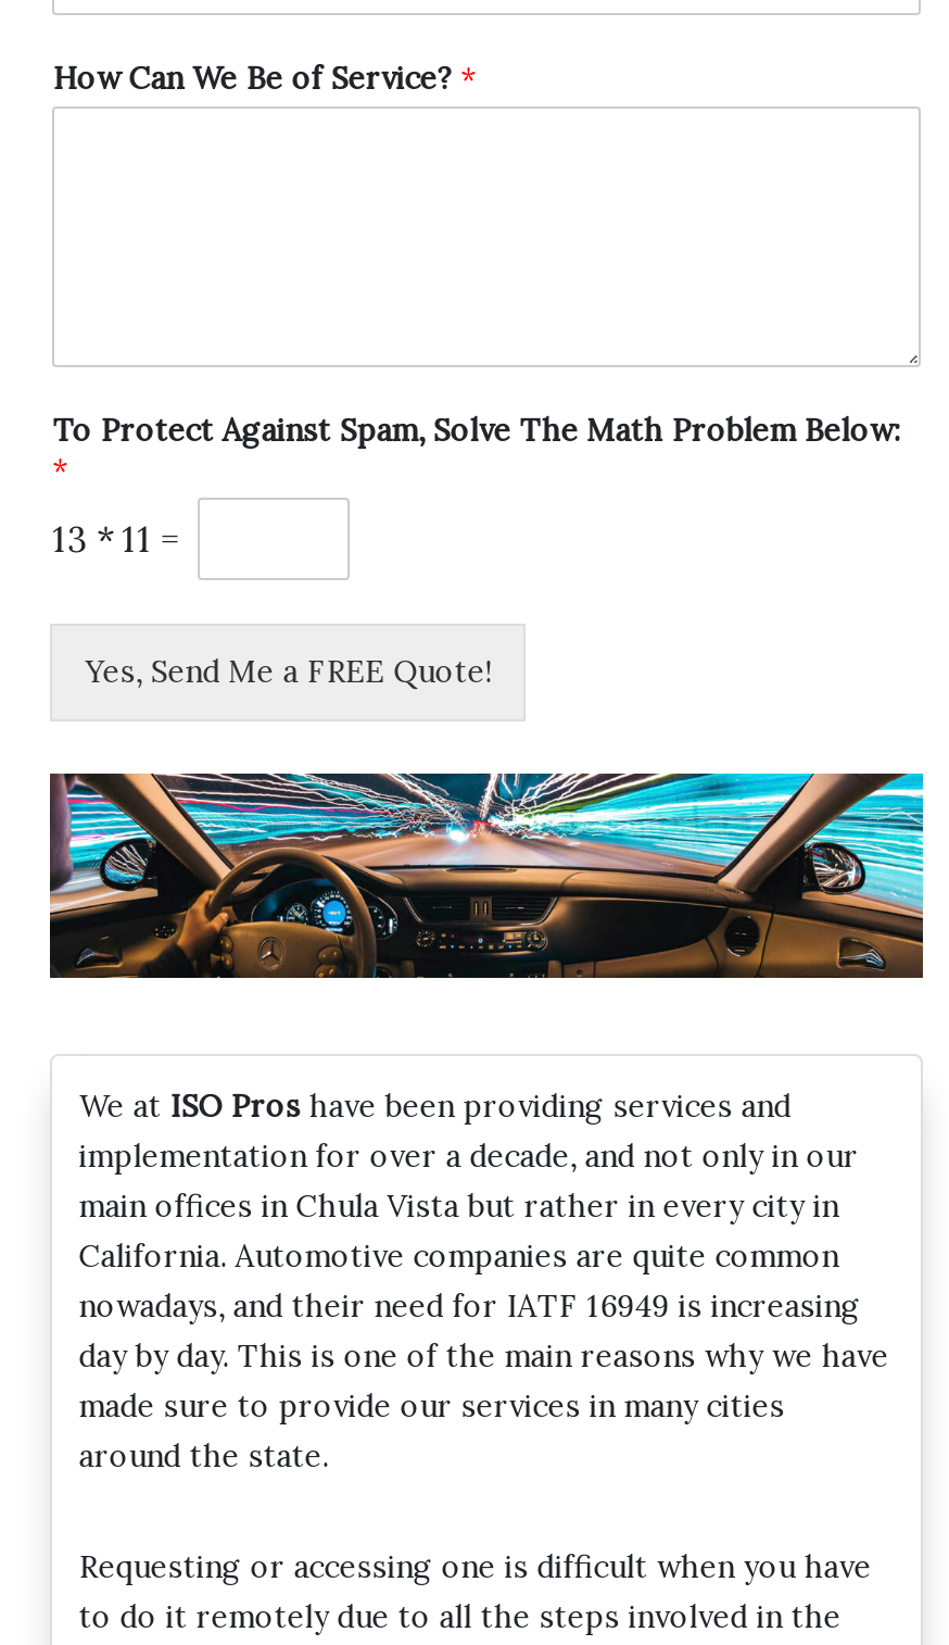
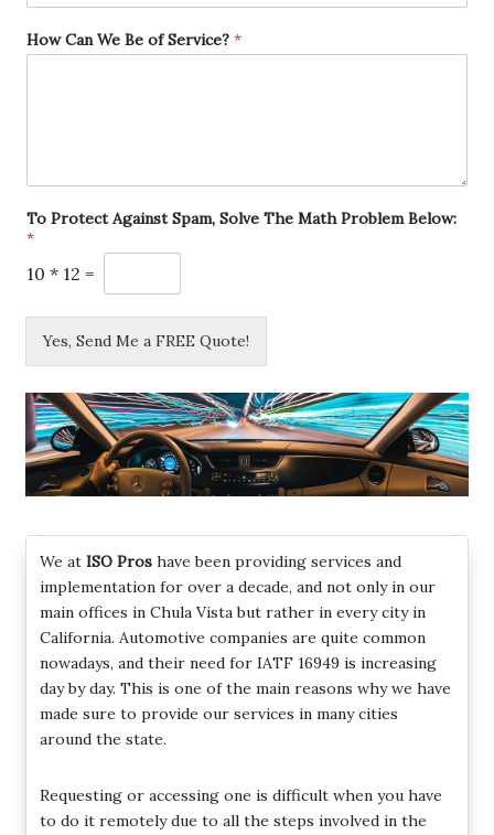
[53,517,179,560] 13 * 11 = -> [27,262,94,284] 10 * 12 =

